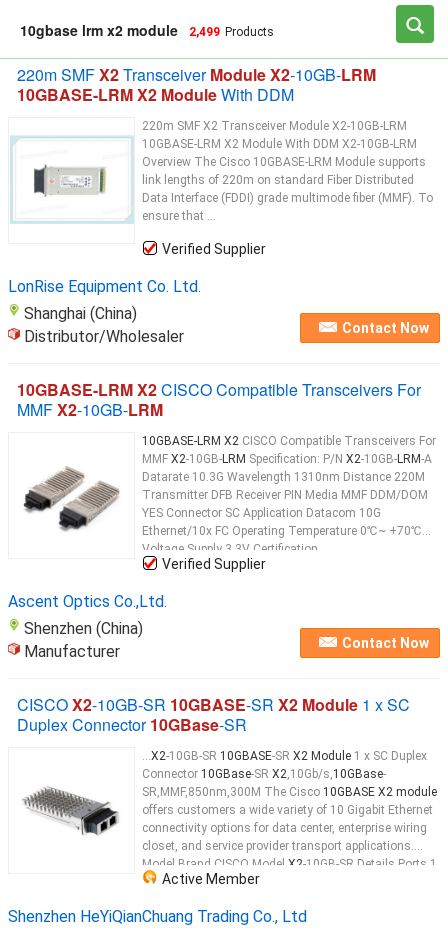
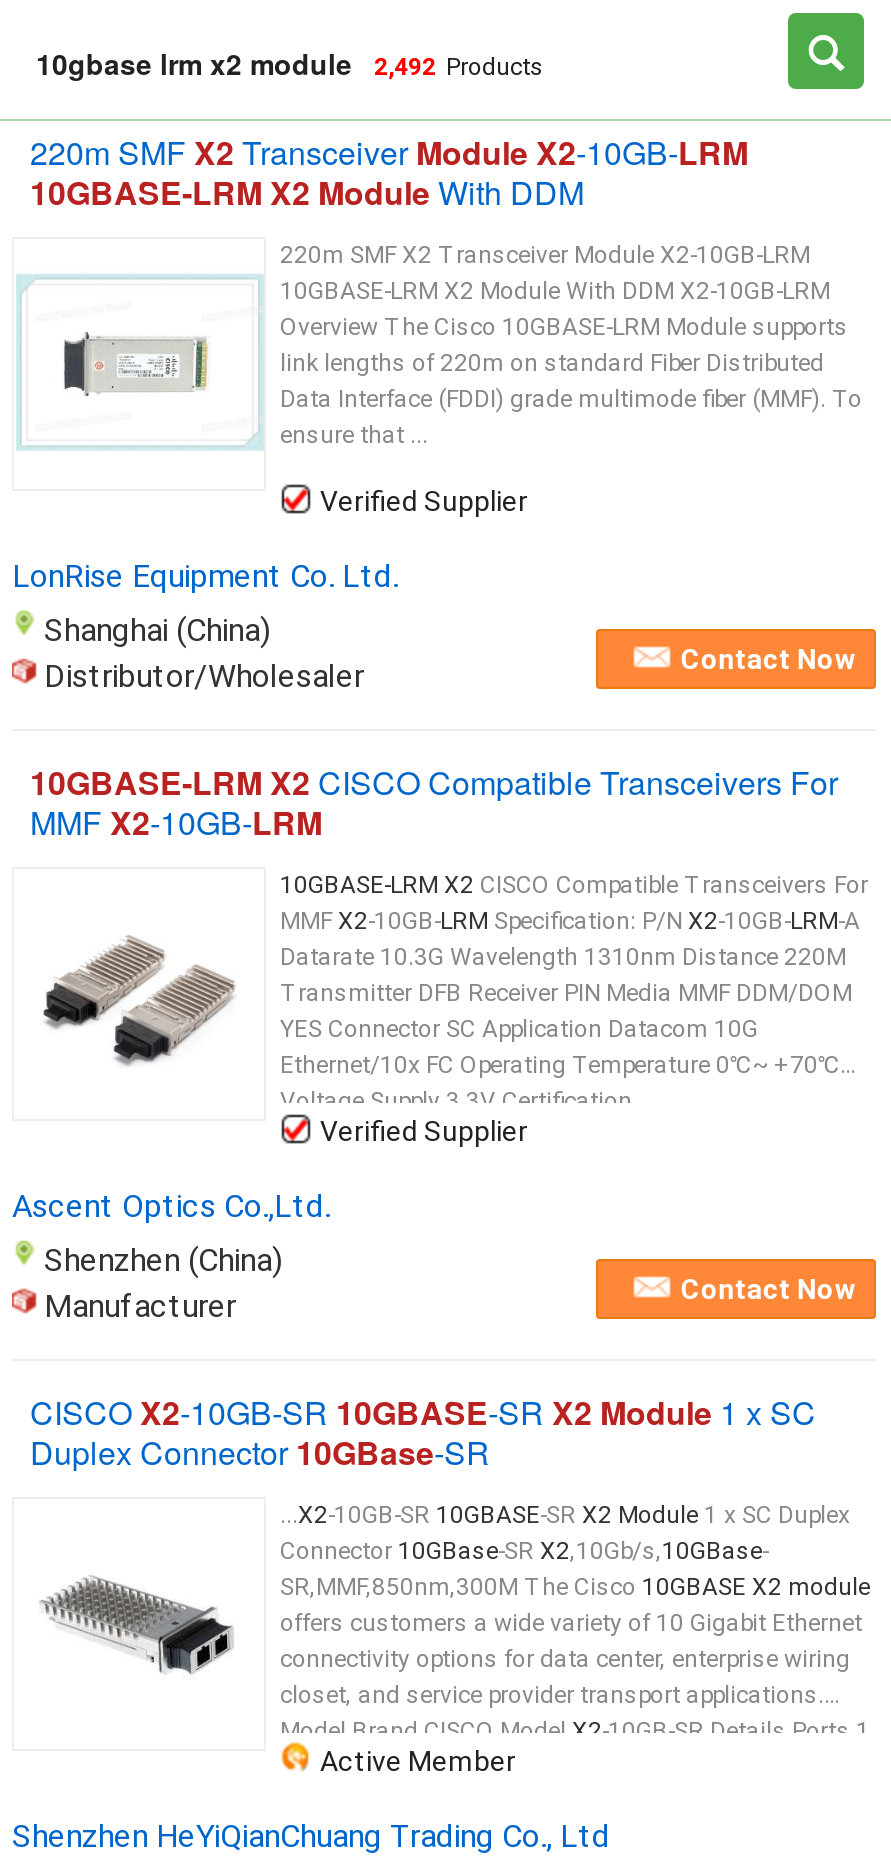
[20,20,274,40] 10gbase lrm x2 module 2,499 Products -> [36,43,544,83] 10gbase lrm x2 module 2,492 Products

